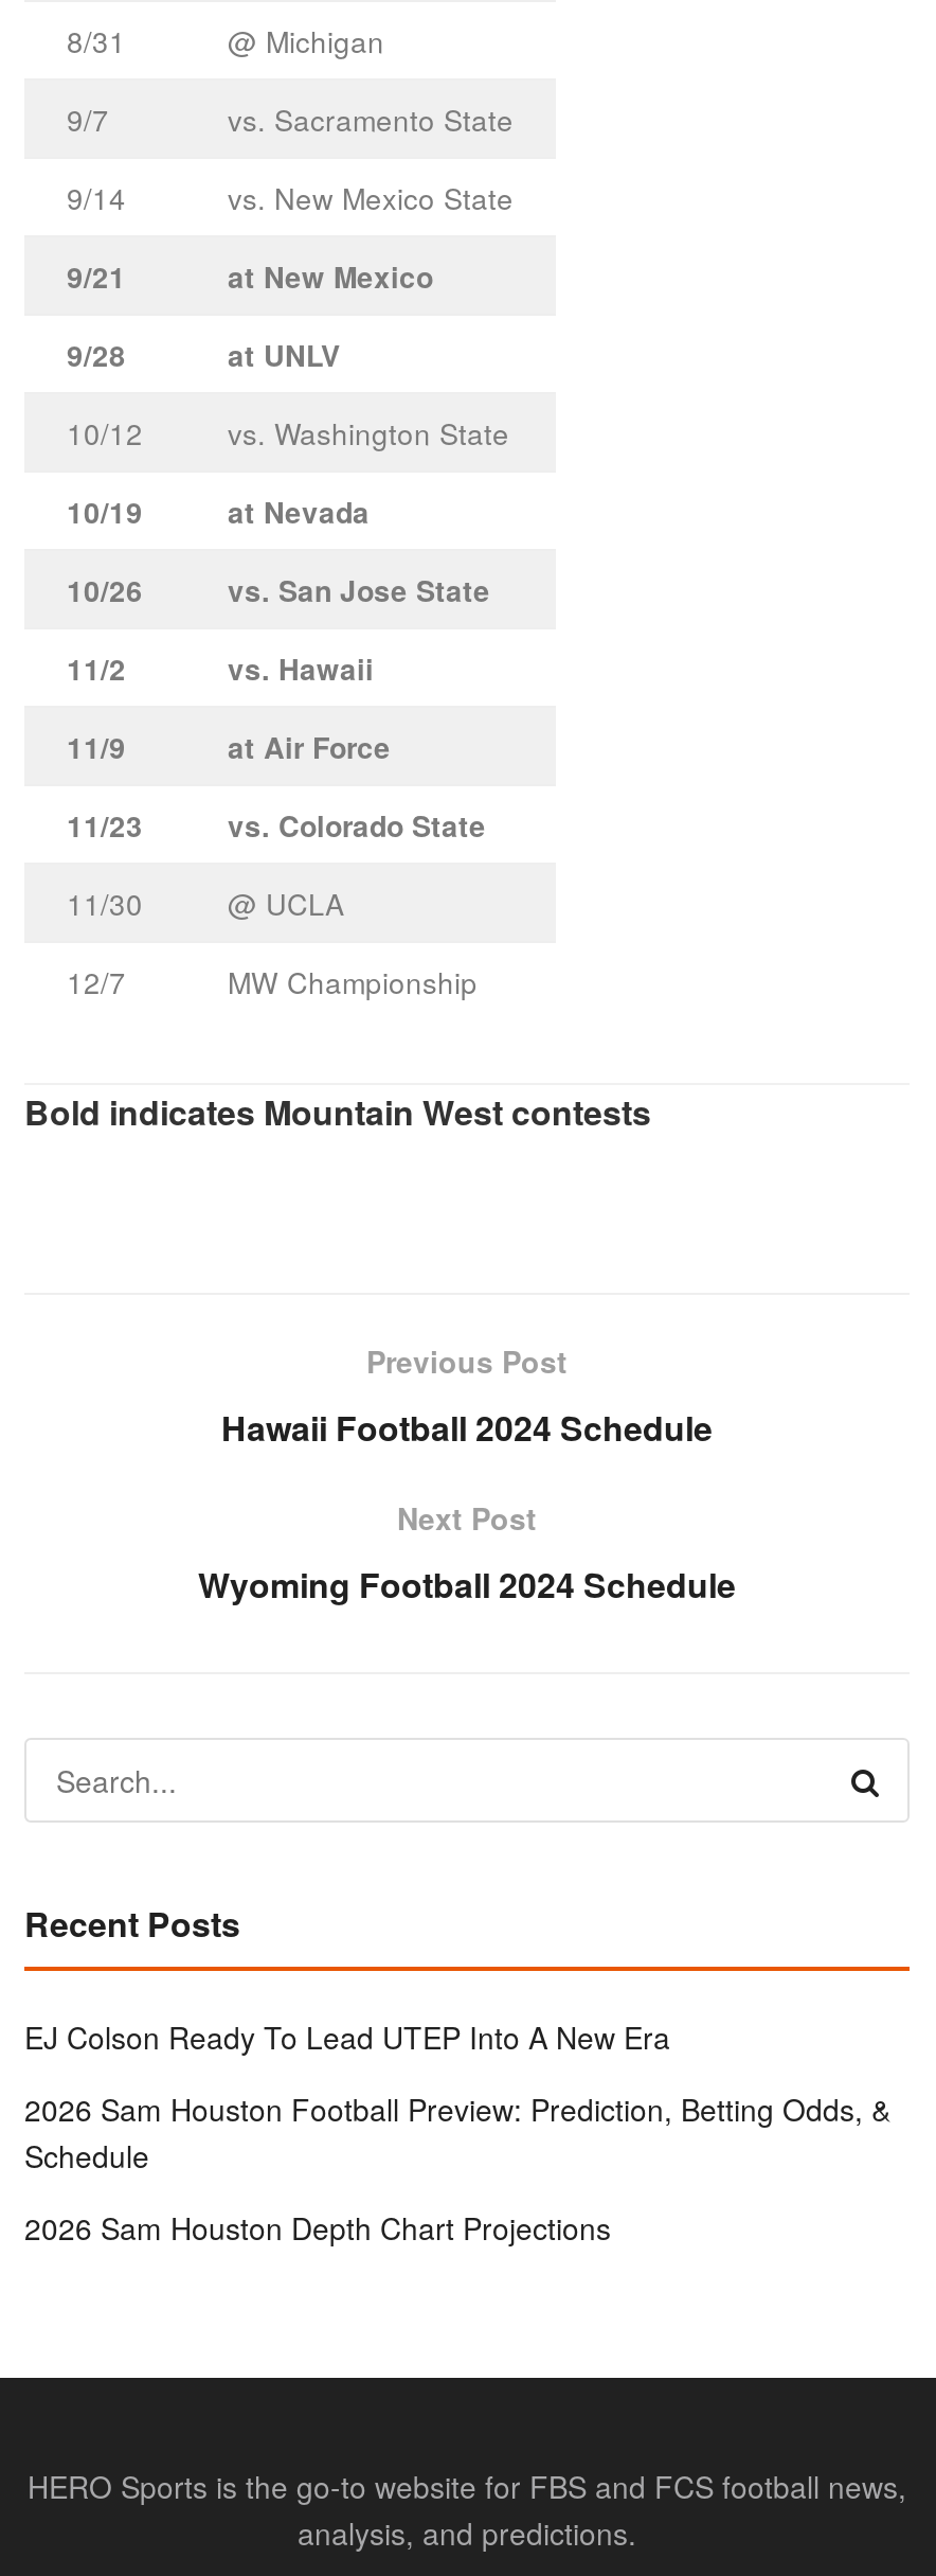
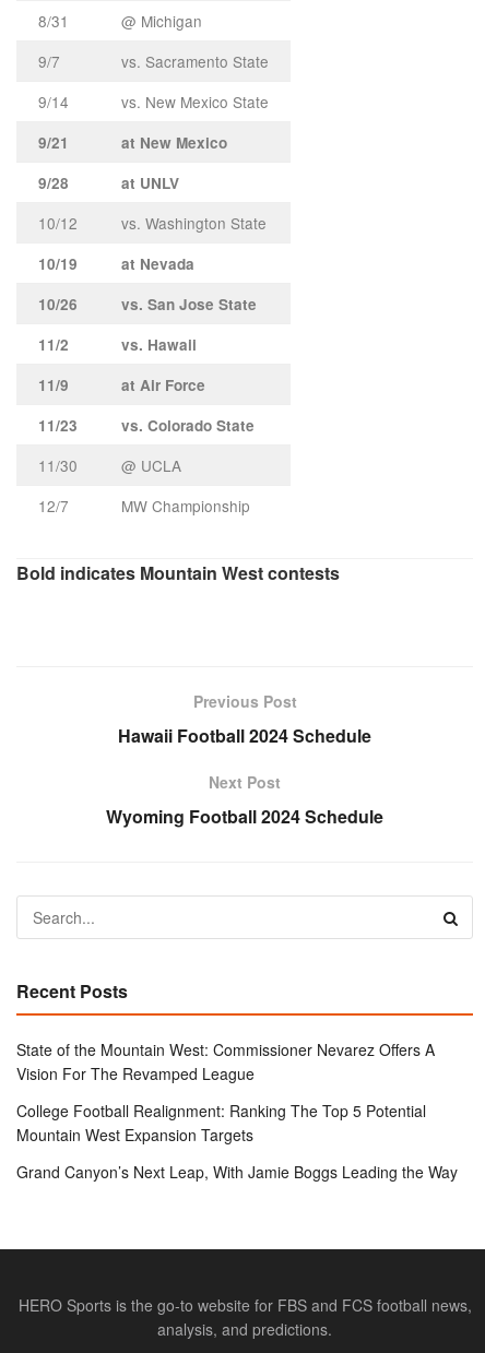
[24,2015,670,2058] EJ Colson Ready To Lead UTEP Into A New Era -> [16,1039,435,1084] State of the Mountain West: Commissioner Nevarez Offers A | Vision For The Revamped League
[24,2088,890,2177] 2026 Sam Houston Football Preview: Prediction, Betting Odds, & | Schedule -> [16,1100,426,1146] College Football Realignment: Ranking The Top 5 Potential | Mountain West Expansion Targets
[24,2206,611,2249] 2026 Sam Houston Depth Chart Projections -> [16,1161,458,1183] Grand Canyon’s Next Leap, With Jamie Boggs Leading the Way

